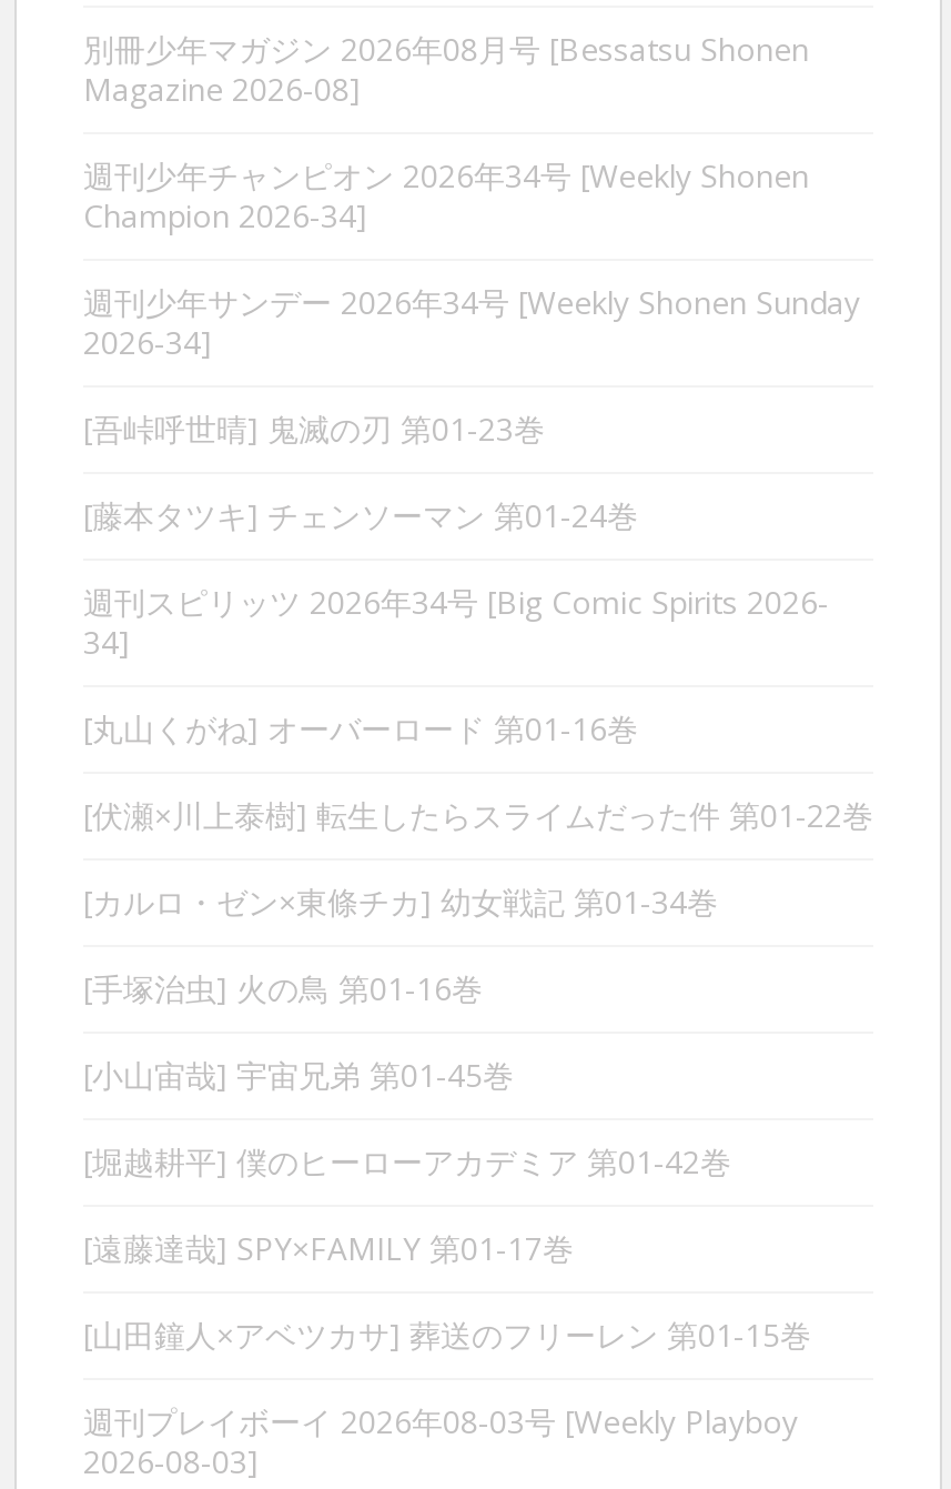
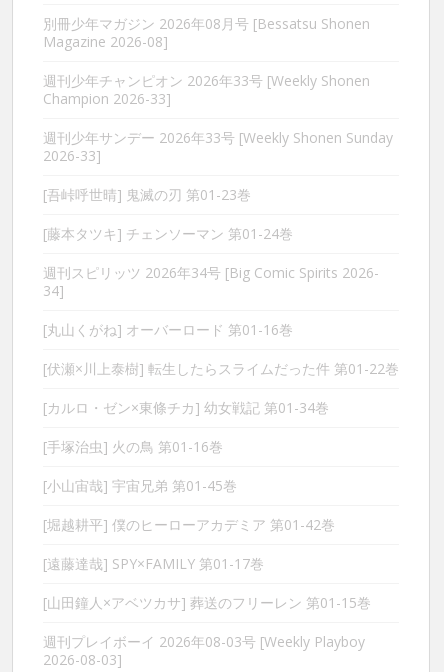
[83,153,809,196] 週刊少年チャンピオン 2026年34号 [Weekly Shonen -> [43,71,370,90] 週刊少年チャンピオン 2026年33号 [Weekly Shonen
[83,193,367,236] Champion 2026-34] -> [43,89,171,108] Champion 2026-33]
[83,280,860,322] 週刊少年サンデー 2026年34号 [Weekly Shonen Sunday -> [43,128,393,147] 週刊少年サンデー 2026年33号 [Weekly Shonen Sunday
[83,320,212,362] 2026-34] -> [43,146,101,165] 2026-33]

